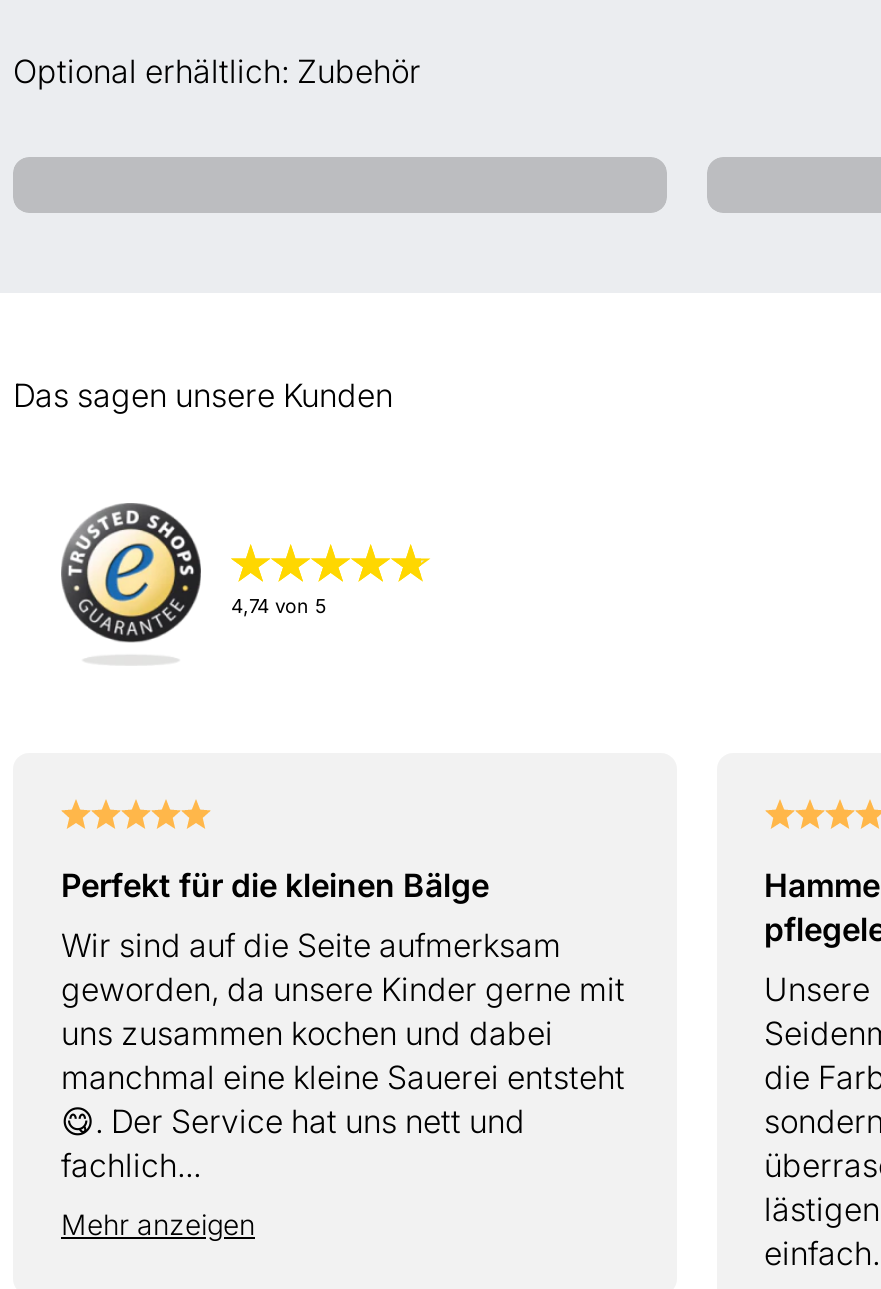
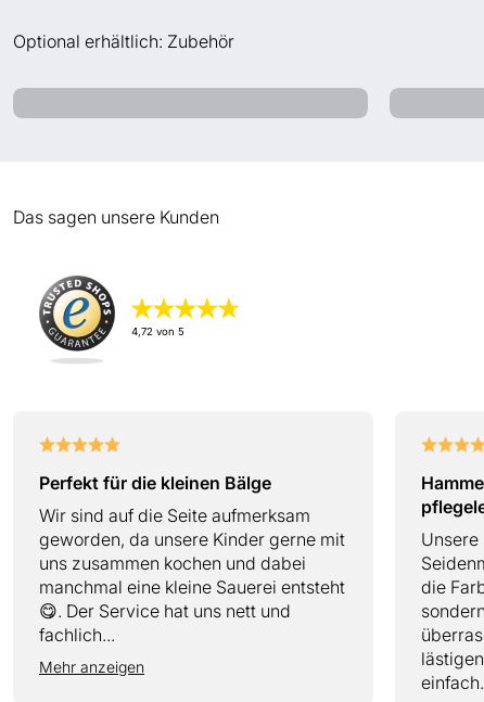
[231,595,327,617] 4,74 von 5 -> [131,325,184,337] 4,72 von 5

